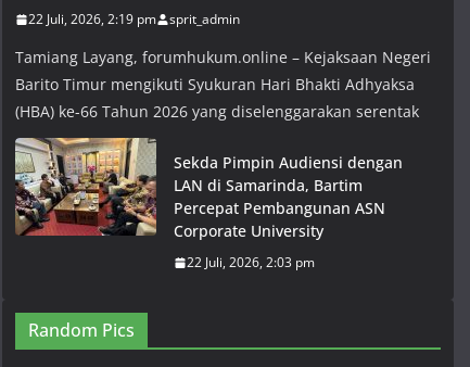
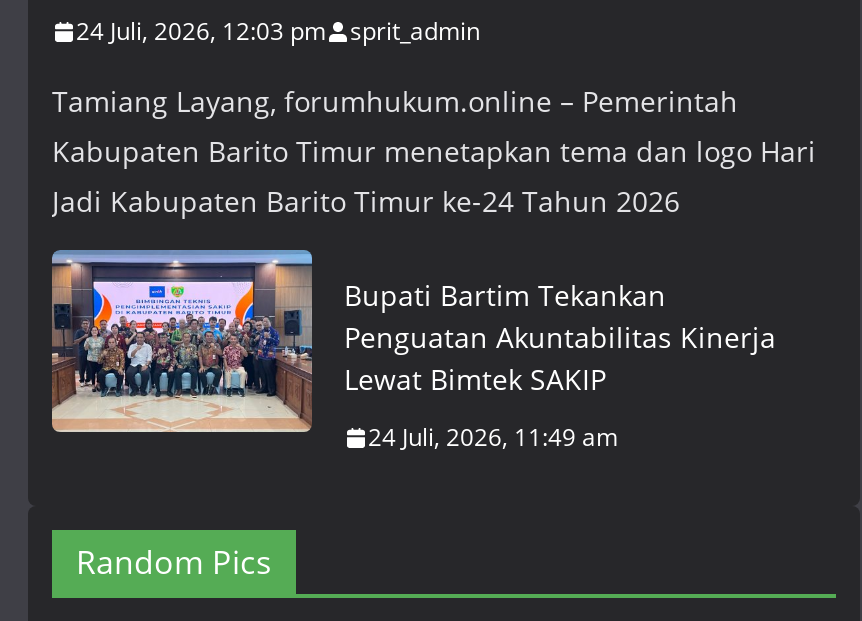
[28,10,240,29] 22 Juli, 2026, 2:19 pm sprit_admin -> [76,15,480,49] 24 Juli, 2026, 12:03 pm sprit_admin
[15,47,431,122] Tamiang Layang, forumhukum.online – Kejaksaan Negeri | Barito Timur mengikuti Syukuran Hari Bhakti Adhyaksa | (HBA) ke-66 Tahun 2026 yang diselenggarakan serentak -> [52,83,816,221] Tamiang Layang, forumhukum.online – Pemerintah | Kabupaten Barito Timur menetapkan tema dan logo Hari | Jadi Kabupaten Barito Timur ke-24 Tahun 2026
[14,153,403,242] [image] | Sekda Pimpin Audiensi dengan | LAN di Samarinda, Bartim | Percepat Pembangunan ASN | Corporate University -> [50,248,776,434] [image] | Bupati Bartim Tekankan | Penguatan Akuntabilitas Kinerja | Lewat Bimtek SAKIP
[187,254,315,272] 22 Juli, 2026, 2:03 pm -> [368,421,618,455] 24 Juli, 2026, 11:49 am

